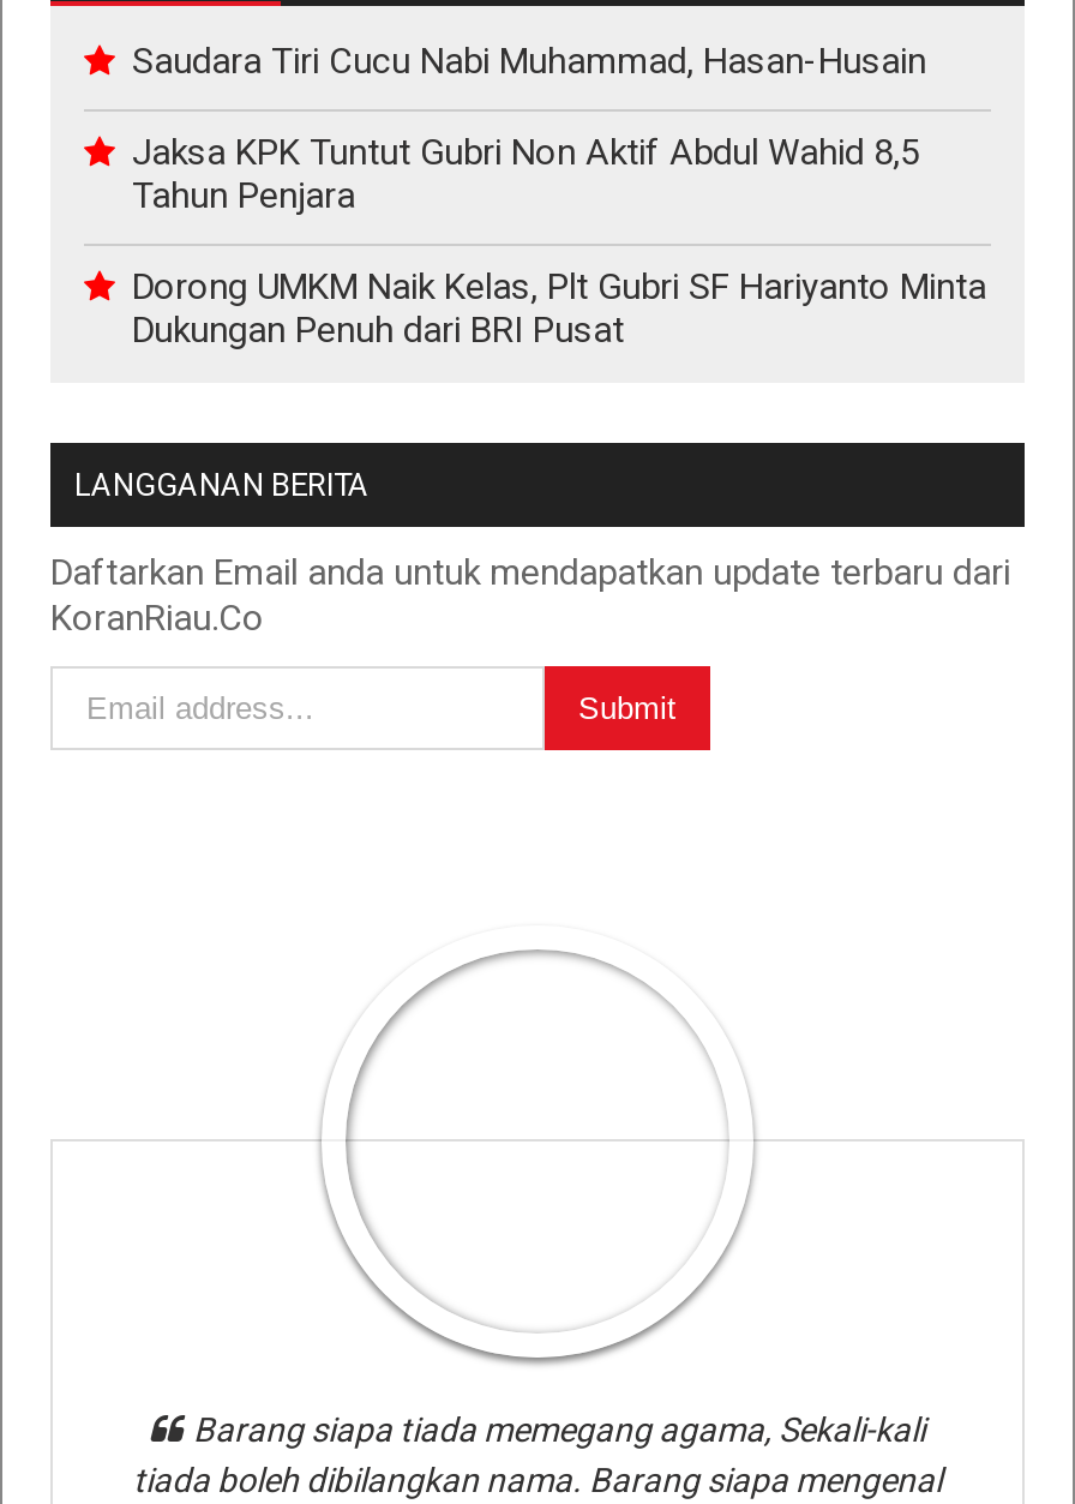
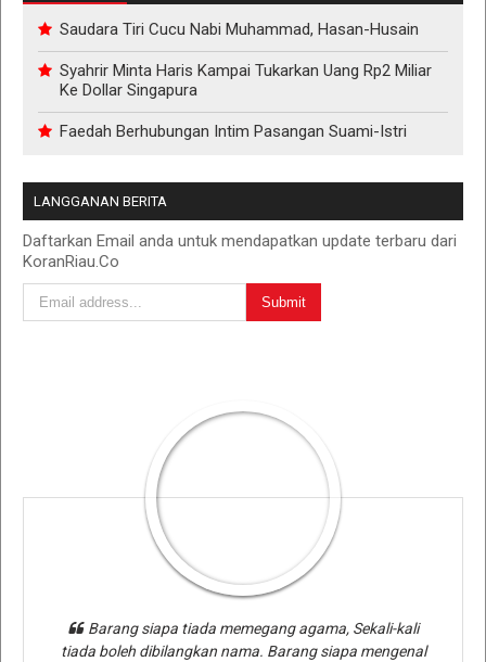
[132,131,919,217] Jaksa KPK Tuntut Gubri Non Aktif Abdul Wahid 8,5 | Tahun Penjara -> [60,61,432,100] Syahrir Minta Haris Kampai Tukarkan Uang Rp2 Miliar | Ke Dollar Singapura
[132,265,986,351] Dorong UMKM Naik Kelas, Plt Gubri SF Hariyanto Minta | Dukungan Penuh dari BRI Pusat -> [60,121,407,141] Faedah Berhubungan Intim Pasangan Suami-Istri

